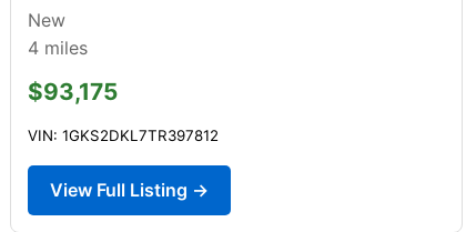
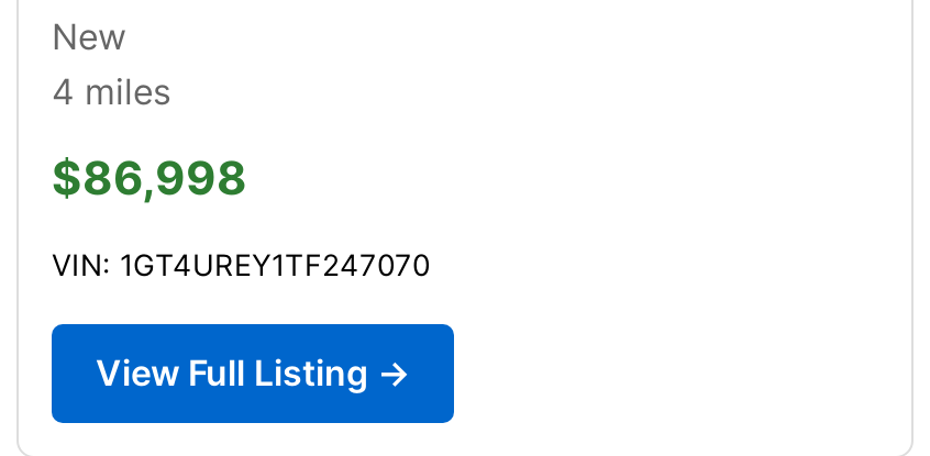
[28,78,118,105] $93,175 -> [52,150,247,205] $86,998
[28,126,219,144] VIN: 1GKS2DKL7TR397812 -> [52,247,430,282] VIN: 1GT4UREY1TF247070

